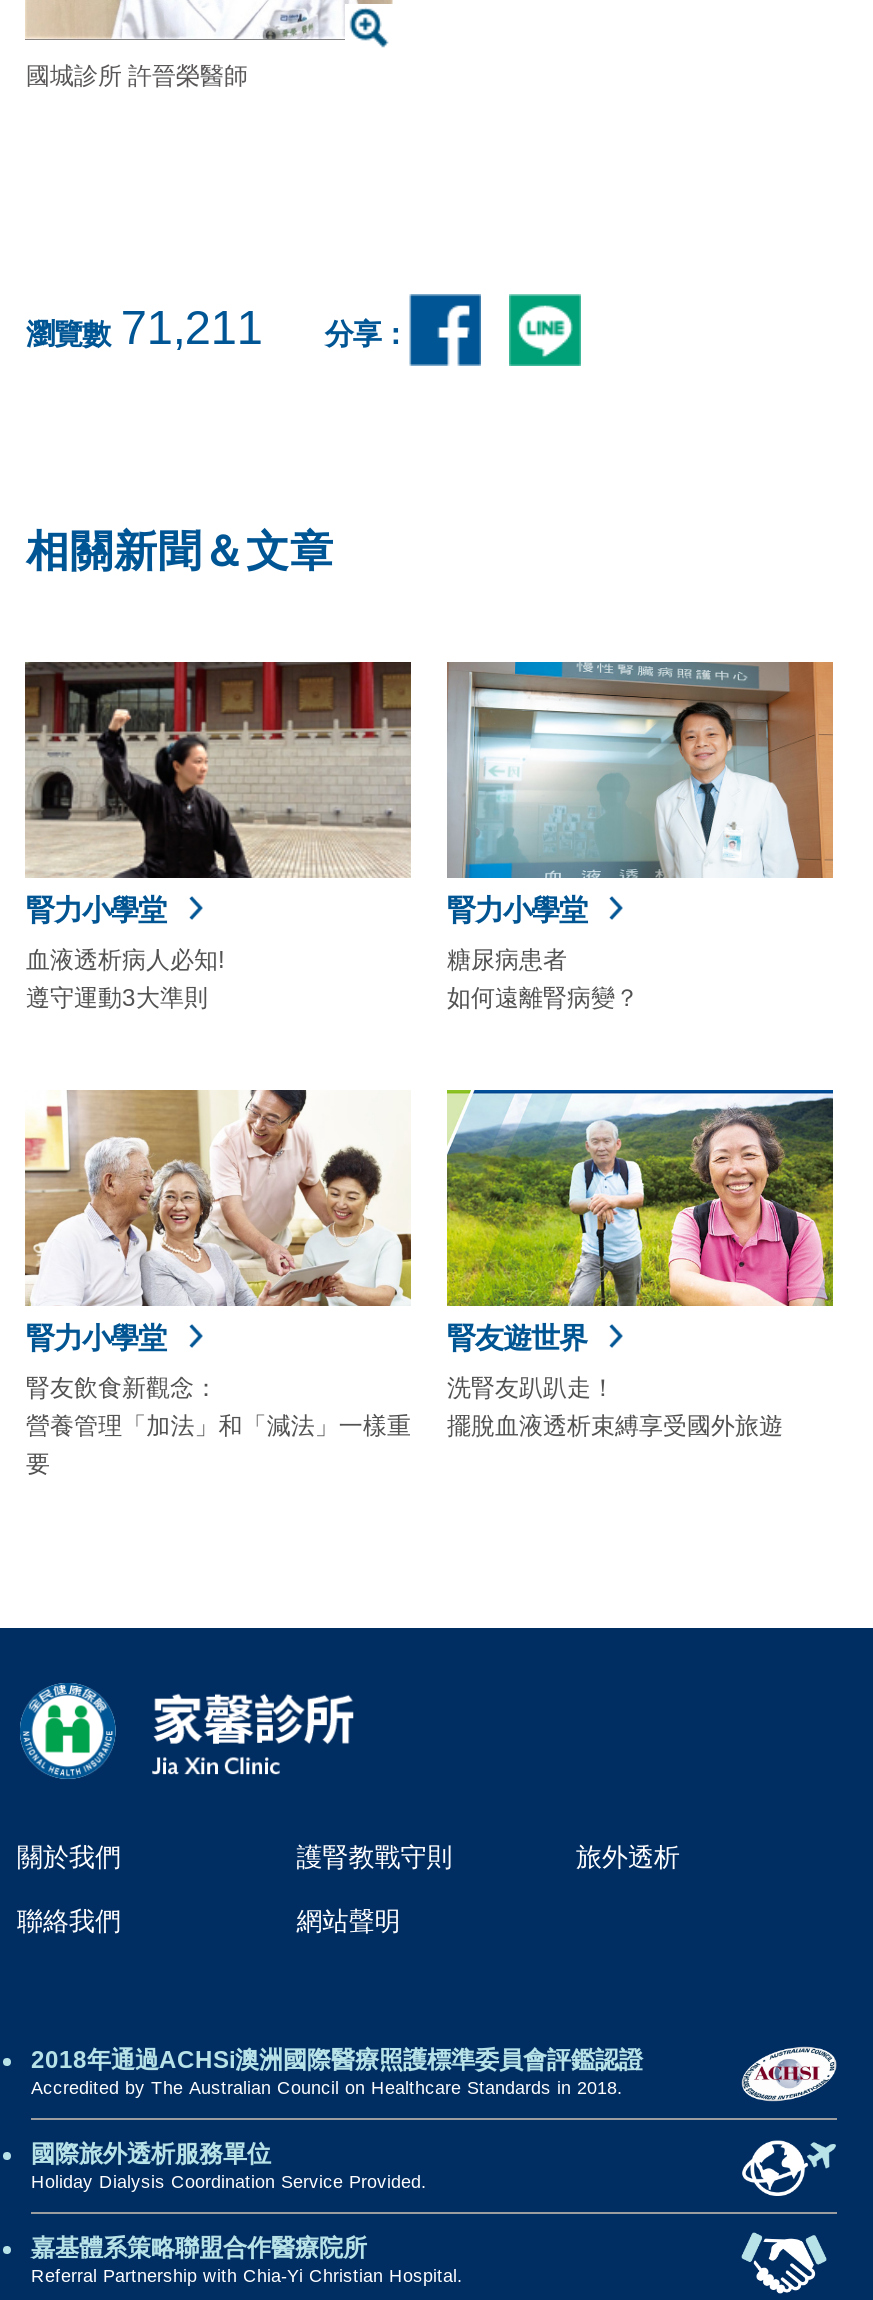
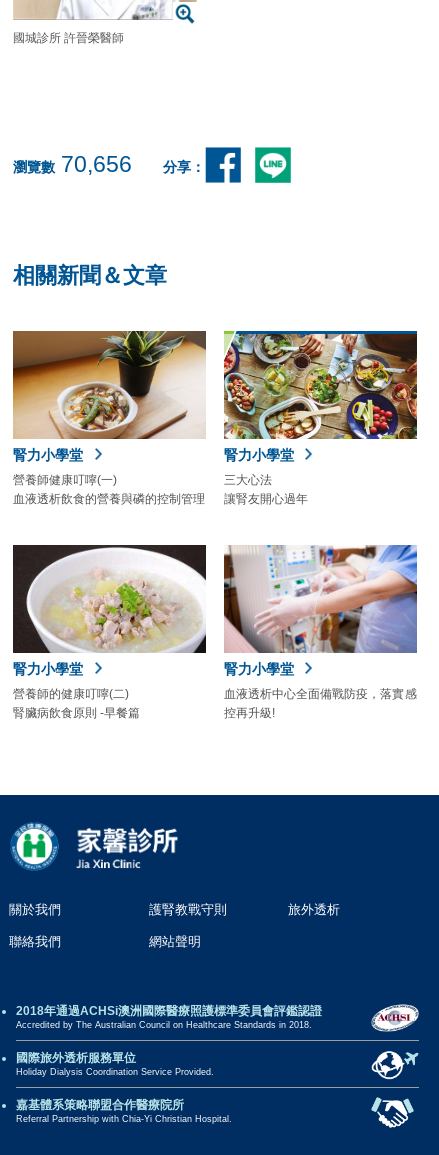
[26,302,409,354] 瀏覽數 71,211 分享： -> [13,151,205,177] 瀏覽數 70,656 分享：
[25,662,411,1012] [image] | 血液透析病人必知! | 遵守運動3大準則 -> [12,331,206,506] [image] | 營養師健康叮嚀(一) | 血液透析飲食的營養與磷的控制管理
[447,660,835,1012] [image] | 糖尿病患者 | 如何遠離腎病變？ -> [223,330,418,506] [image] | 三大心法 | 讓腎友開心過年
[23,1088,595,1354] [image] | 腎友遊世界 -> [12,544,298,677] [image] | 腎力小學堂
[445,1088,835,1440] [image] | 洗腎友趴趴走！ | 擺脫血液透析束縛享受國外旅遊 -> [223,545,418,720] [image] | 血液透析中心全面備戰防疫，落實感 | 控再升級!
[26,1374,411,1478] 腎友飲食新觀念： | 營養管理「加法」和「減法」一樣重 | 要 -> [13,687,140,720] 營養師的健康叮嚀(二) | 腎臟病飲食原則 -早餐篇

